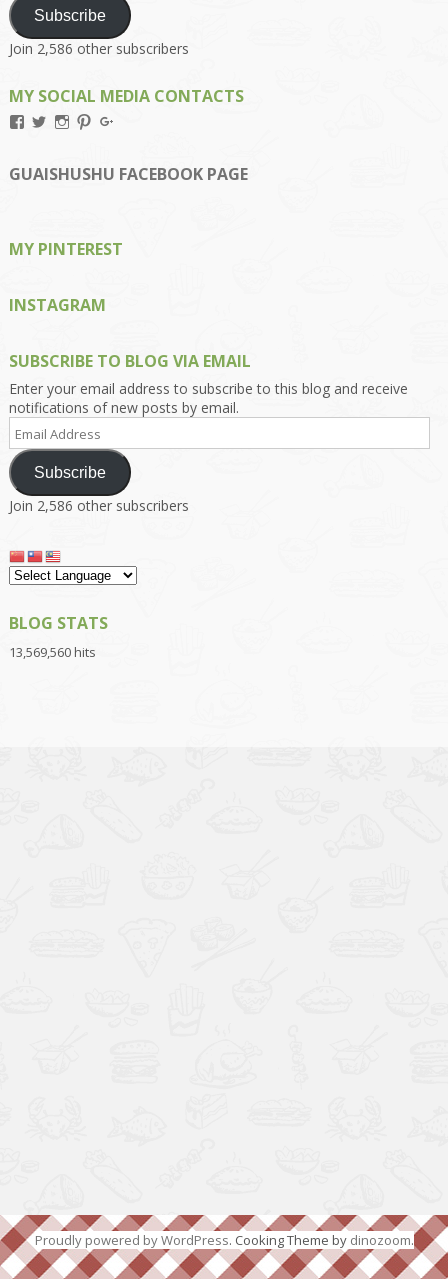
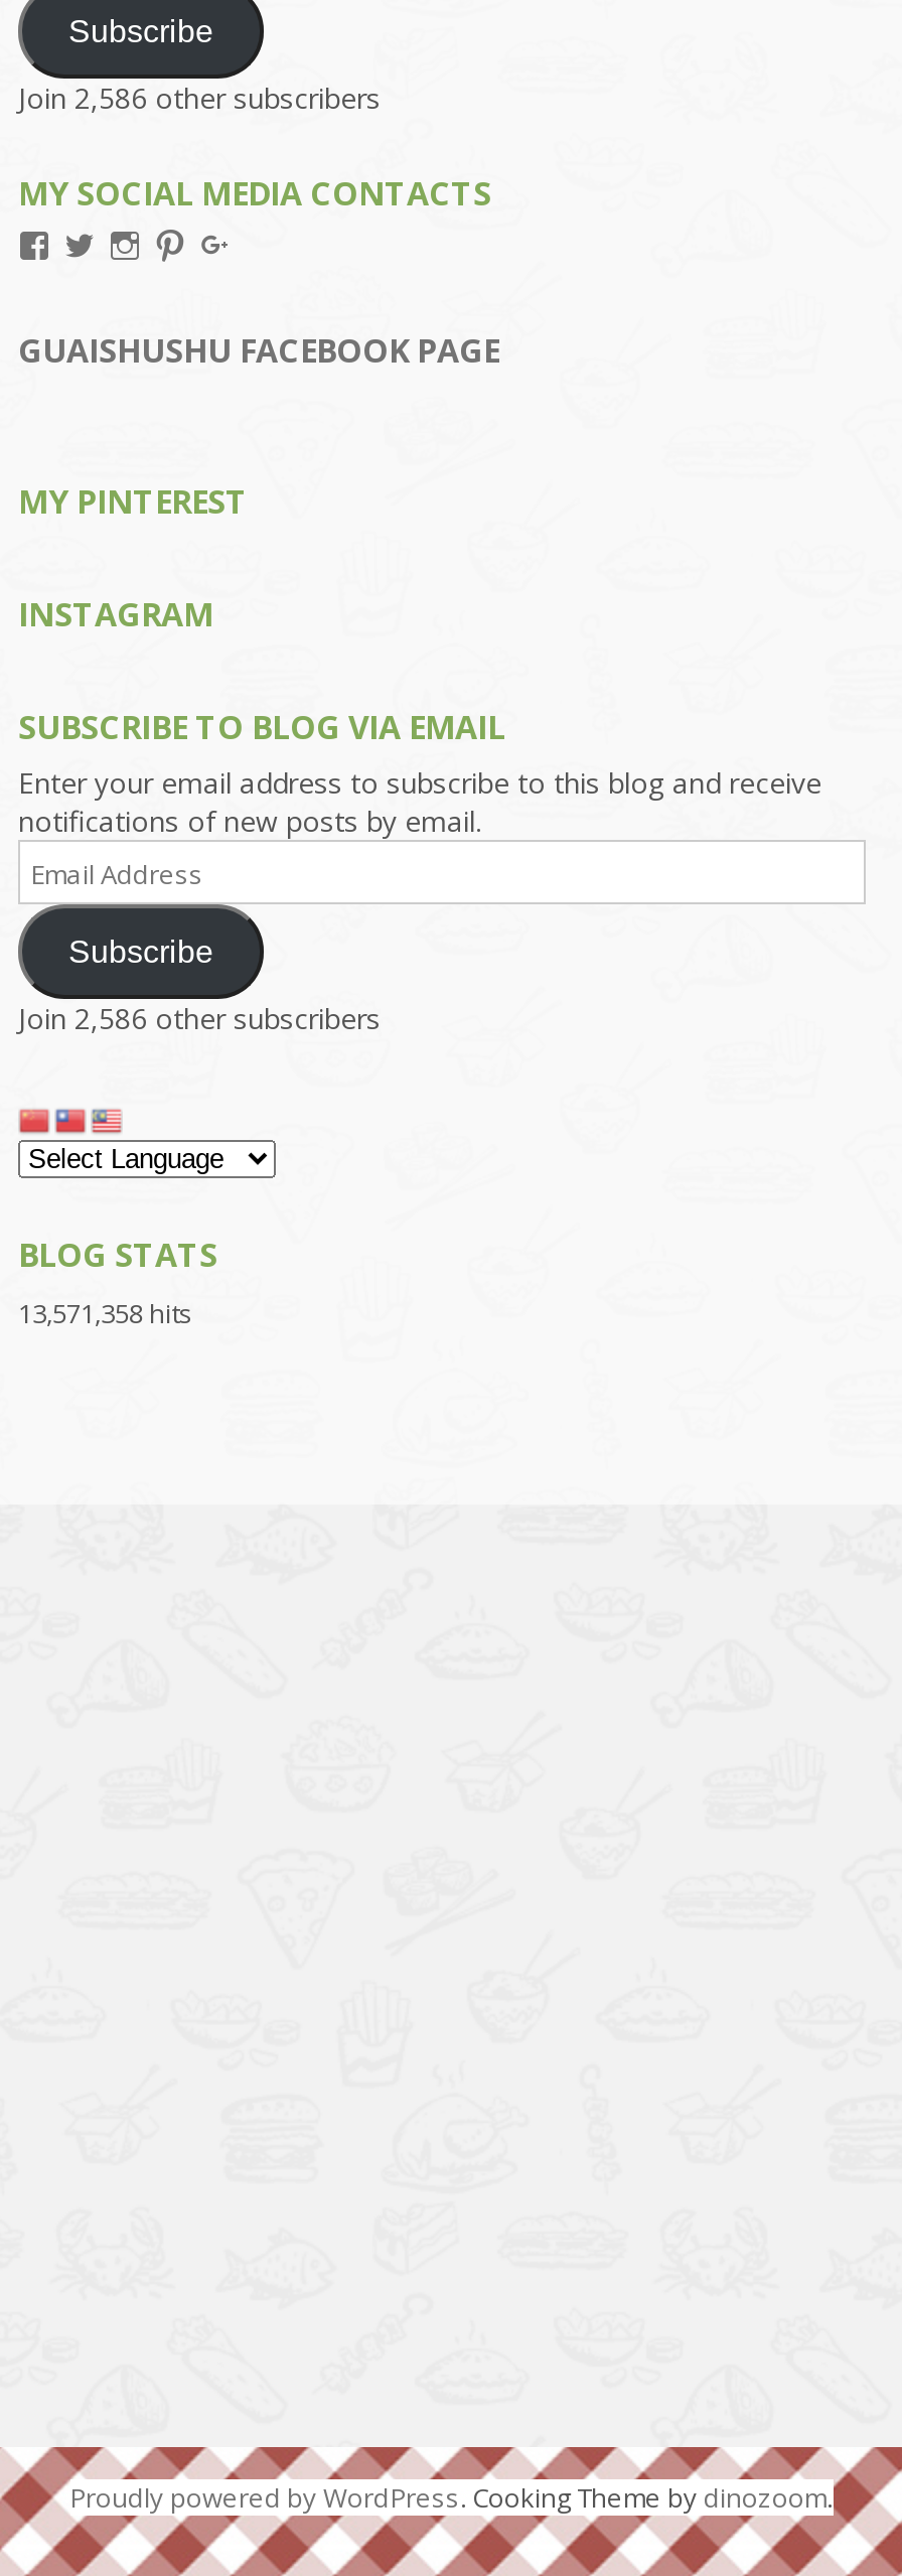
[9,643,96,661] 13,569,560 hits -> [18,1294,193,1330] 13,571,358 hits

